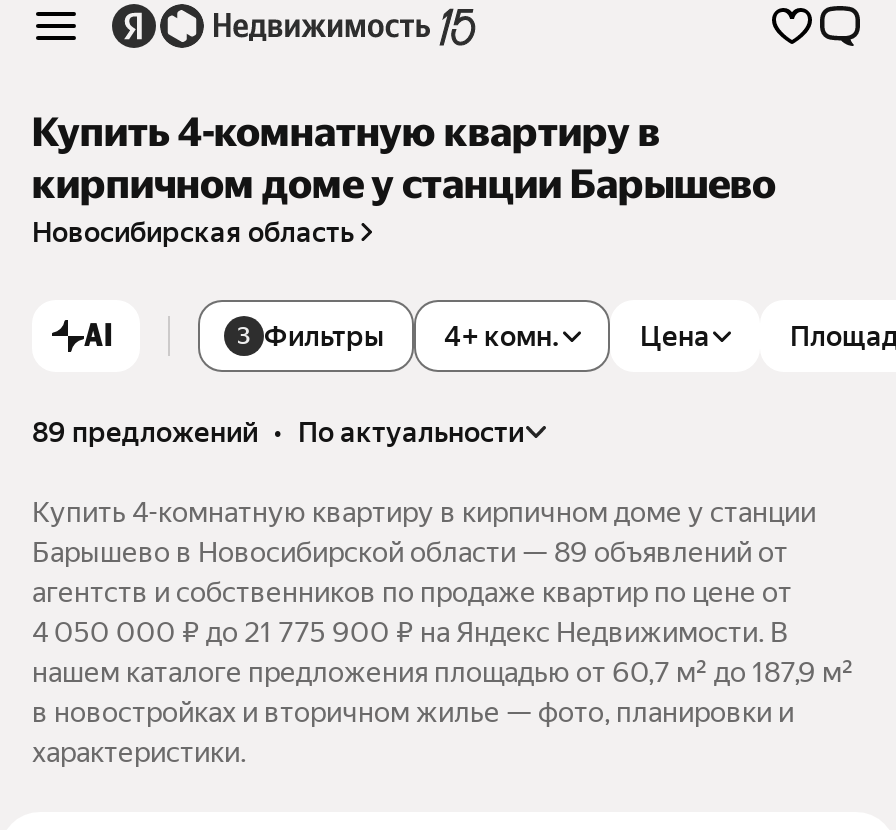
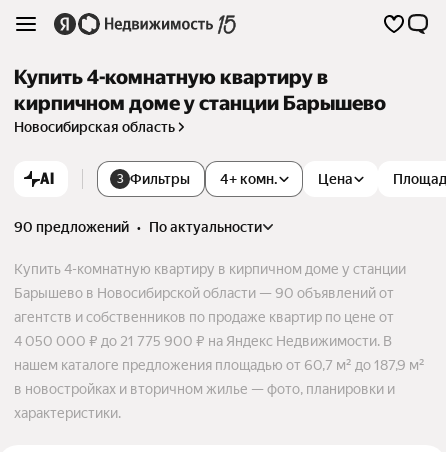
[32,416,524,448] 89 предложений • по актуальности -> [14,219,262,235] 90 предложений • по актуальности
[32,536,788,568] Барышево в Новосибирской области — 89 объявлений от -> [14,285,394,301] Барышево в Новосибирской области — 90 объявлений от

